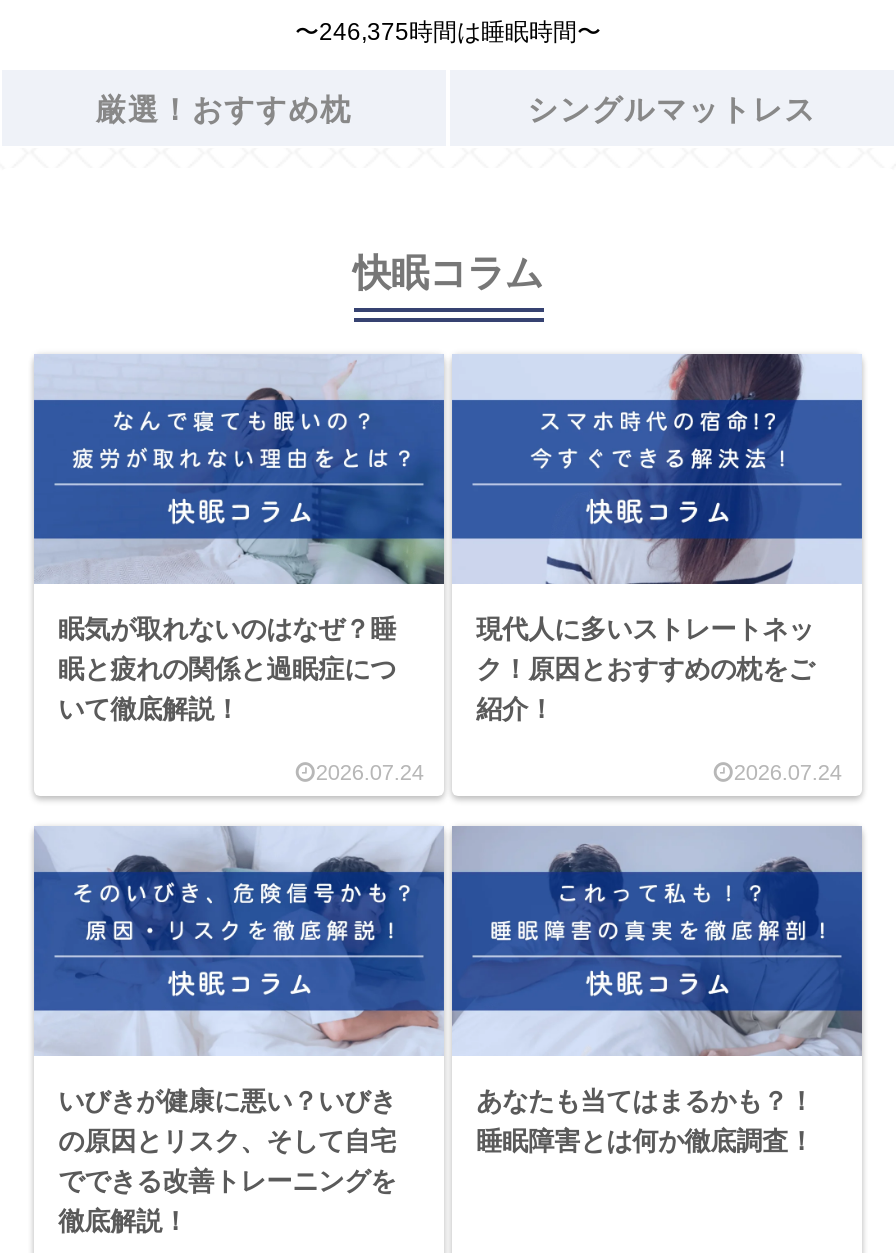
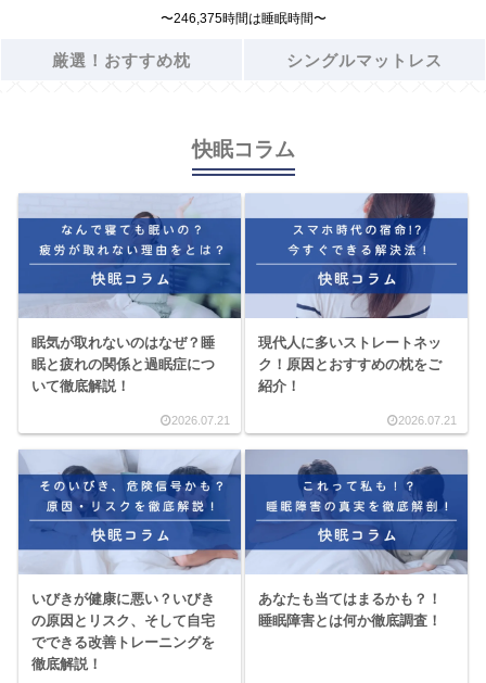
[316,760,424,784] 2026.07.24 -> [171,414,230,427] 2026.07.21
[734,760,842,784] 2026.07.24 -> [398,414,457,427] 2026.07.21

